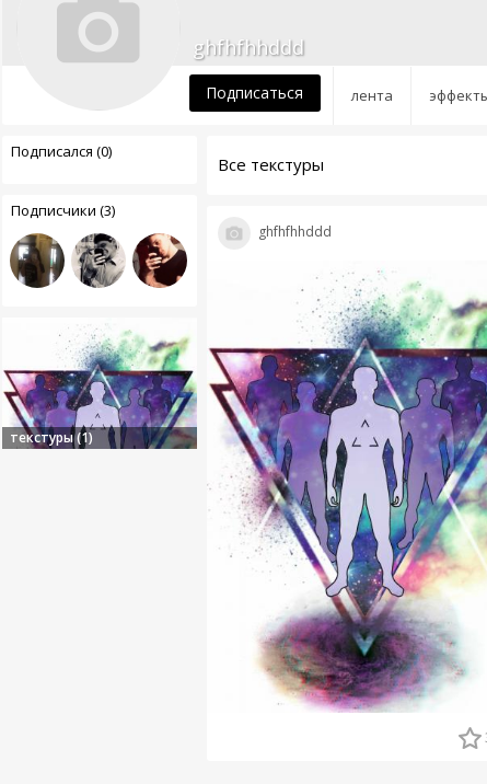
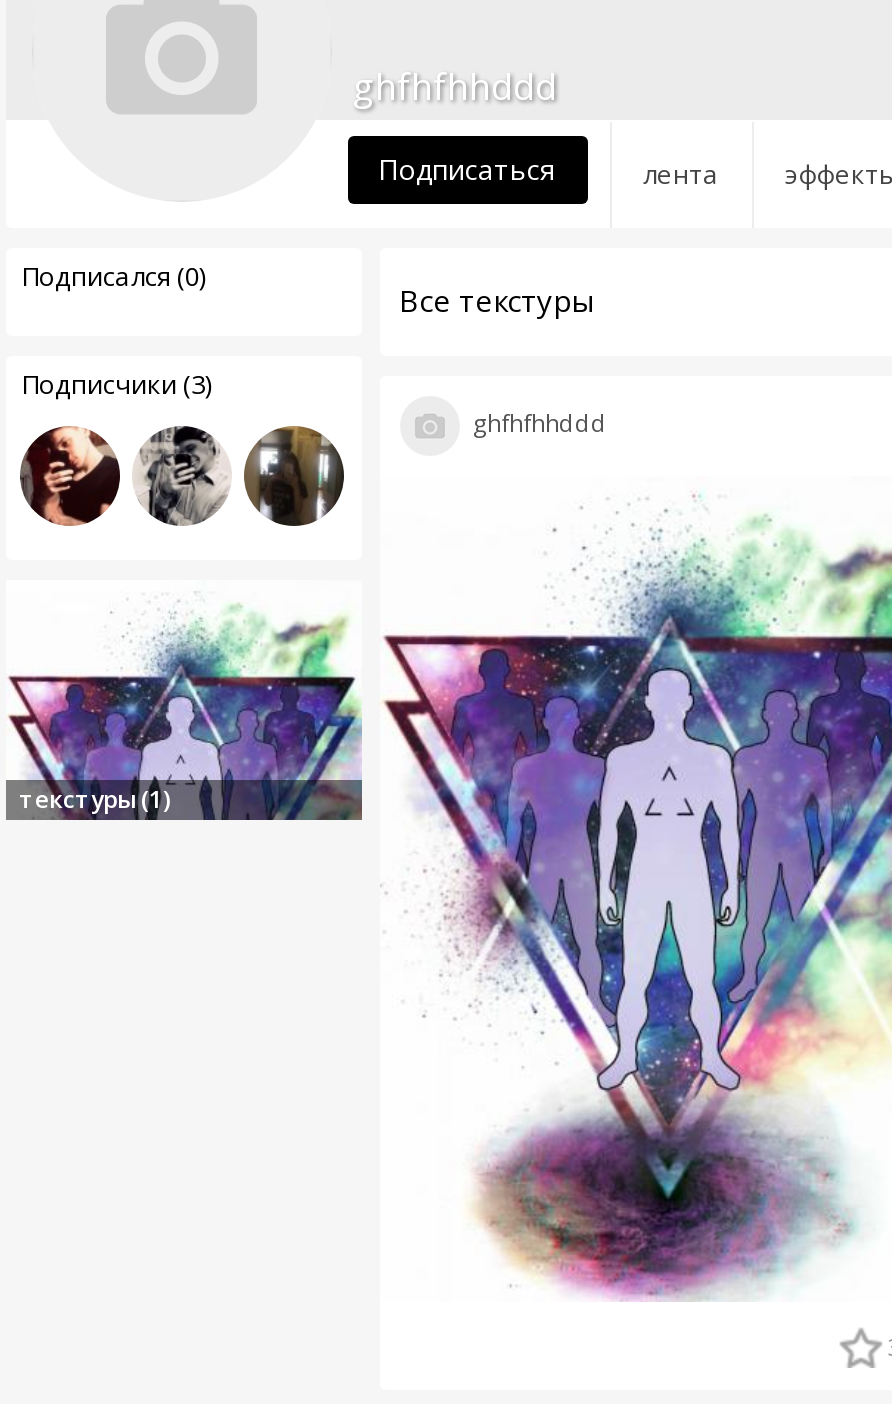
[11,233,61,289] [image] -> [26,428,116,528] [image]
[136,234,185,288] [image] -> [252,426,338,526] [image]

